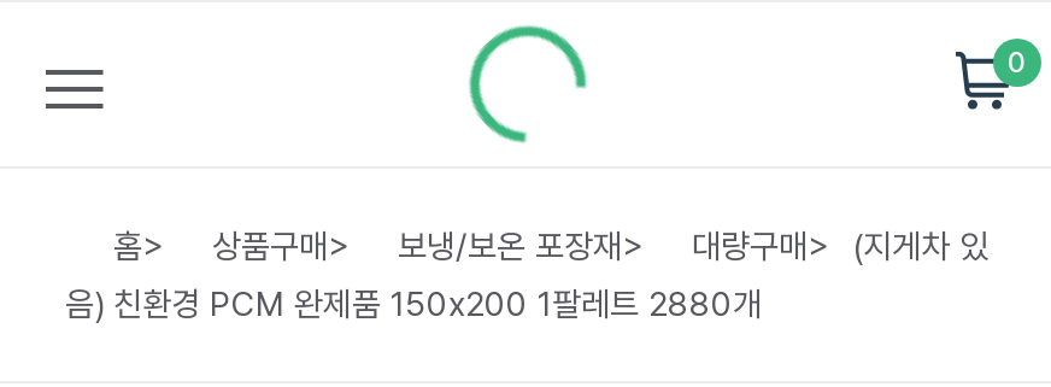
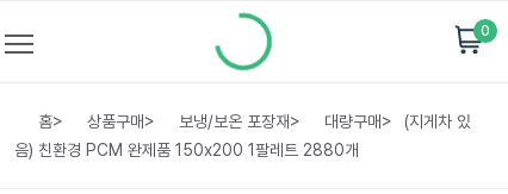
[465,24,586,145] [image] -> [213,13,273,71] [image]

